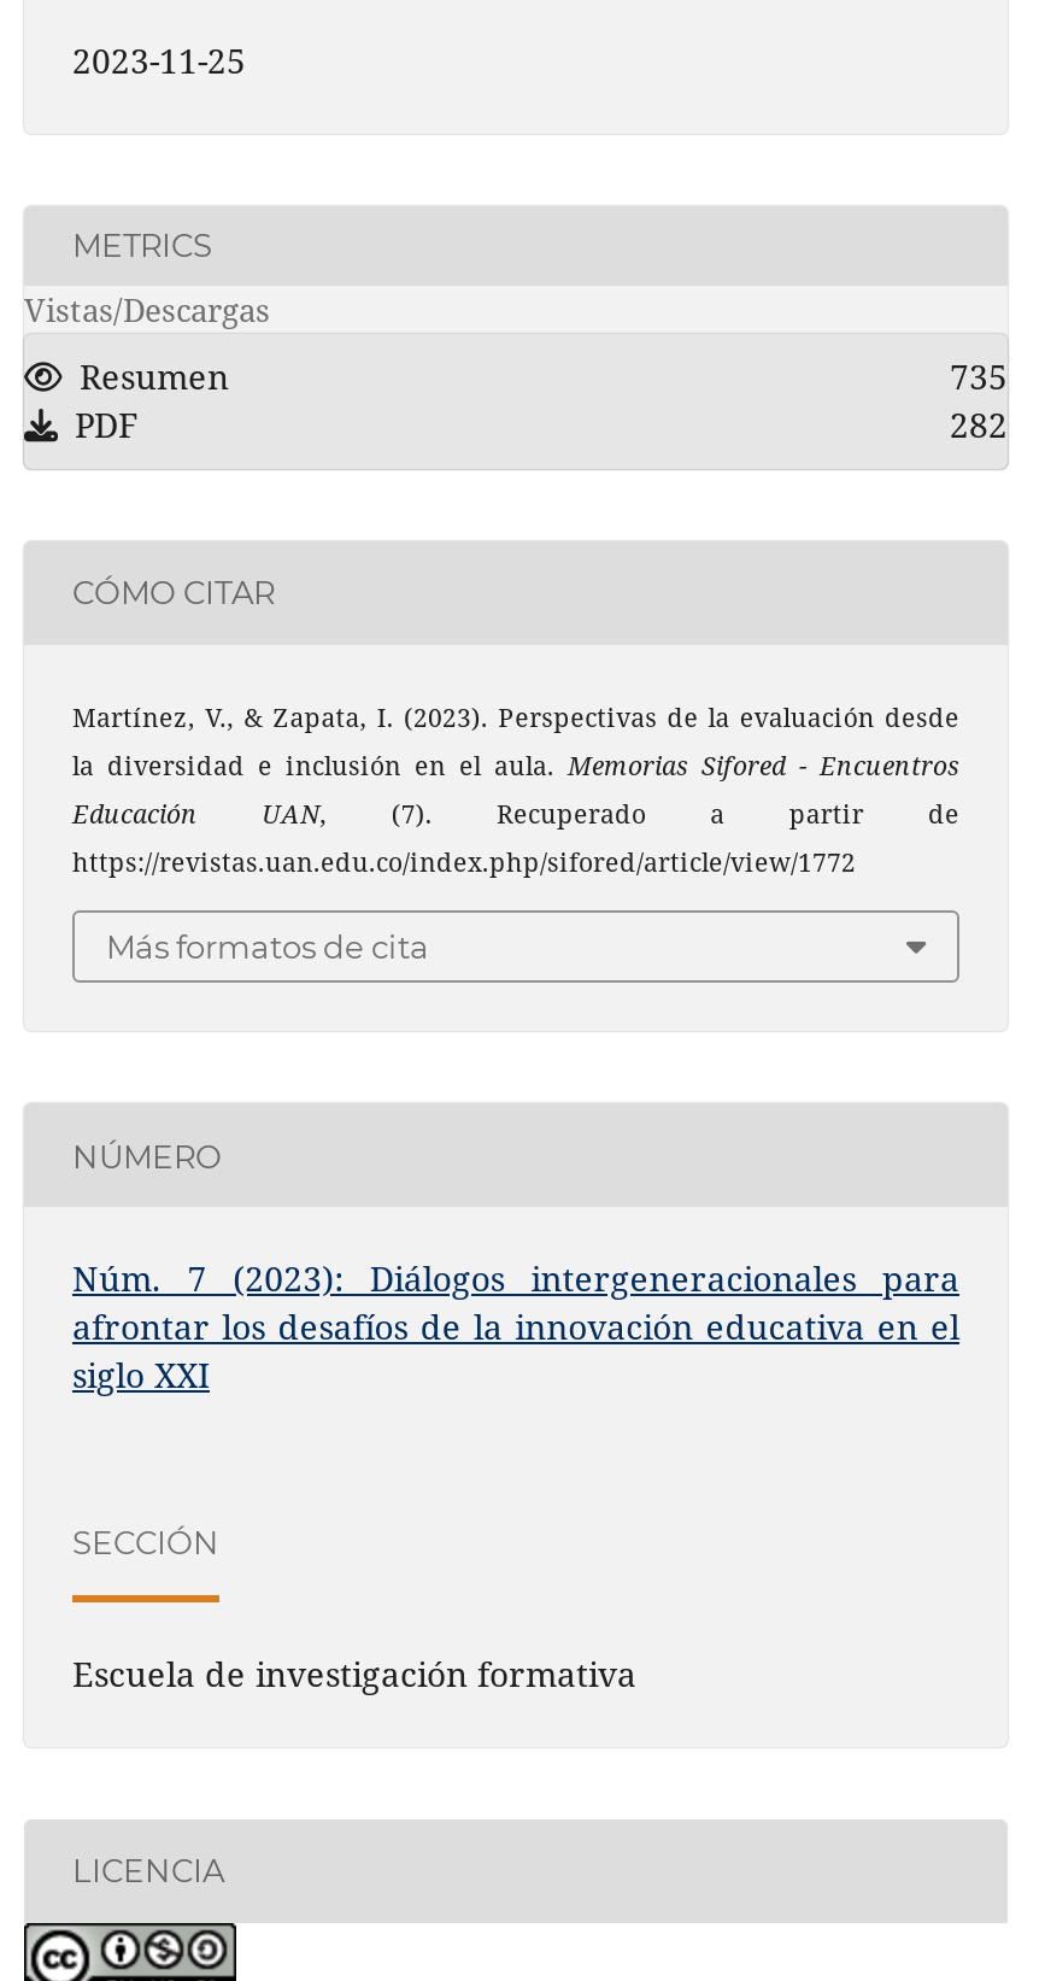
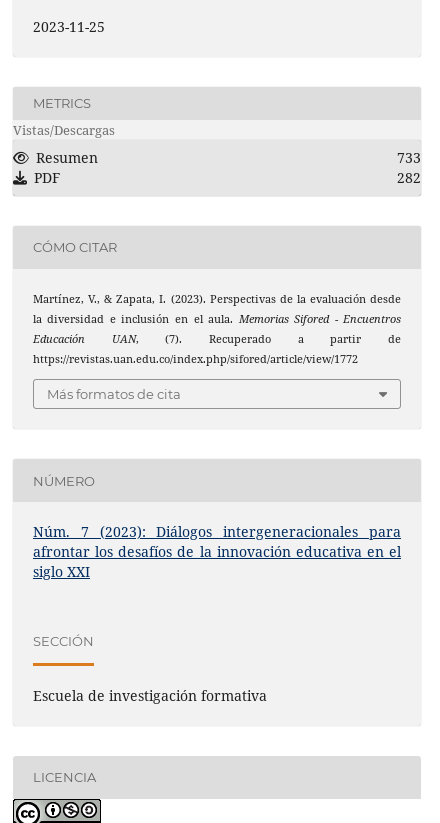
[950,352,1008,398] 735 -> [397,147,421,166] 733

